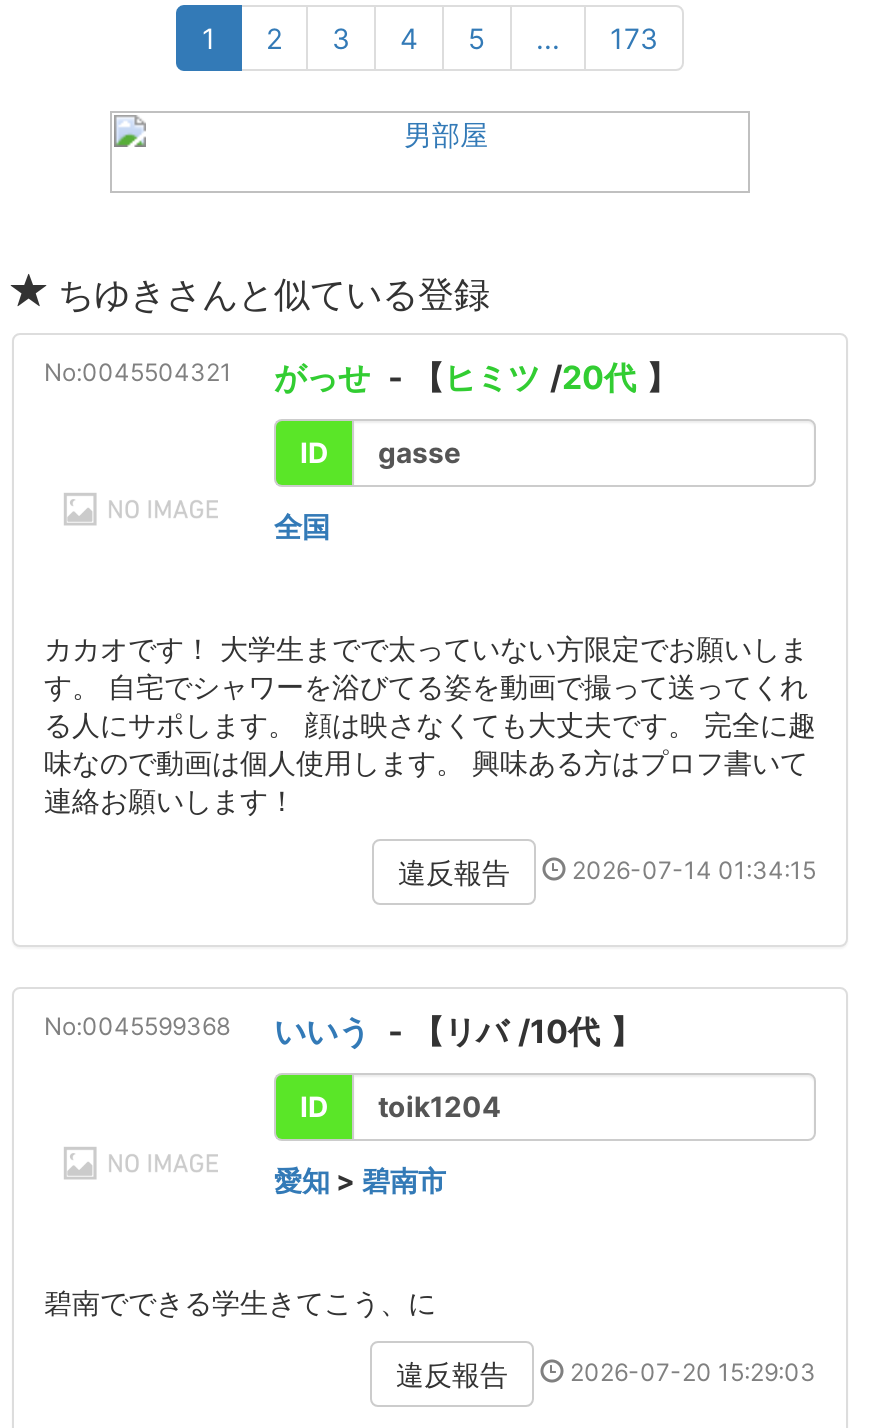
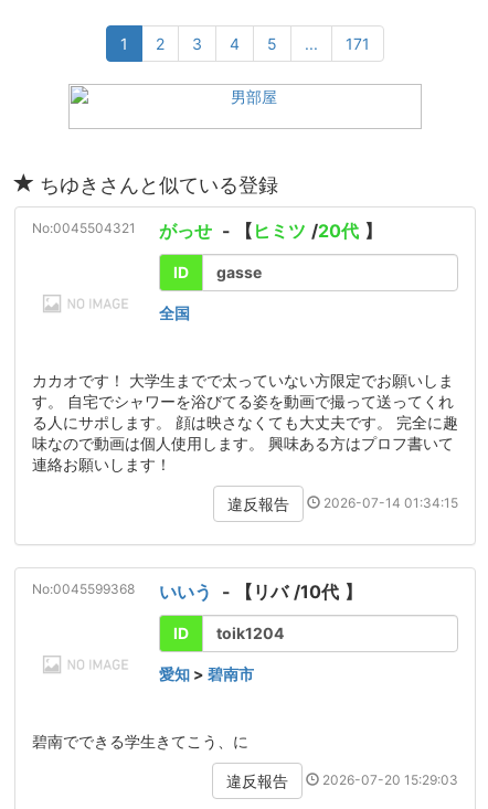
[610,21,658,55] 173 -> [346,34,370,53] 171

